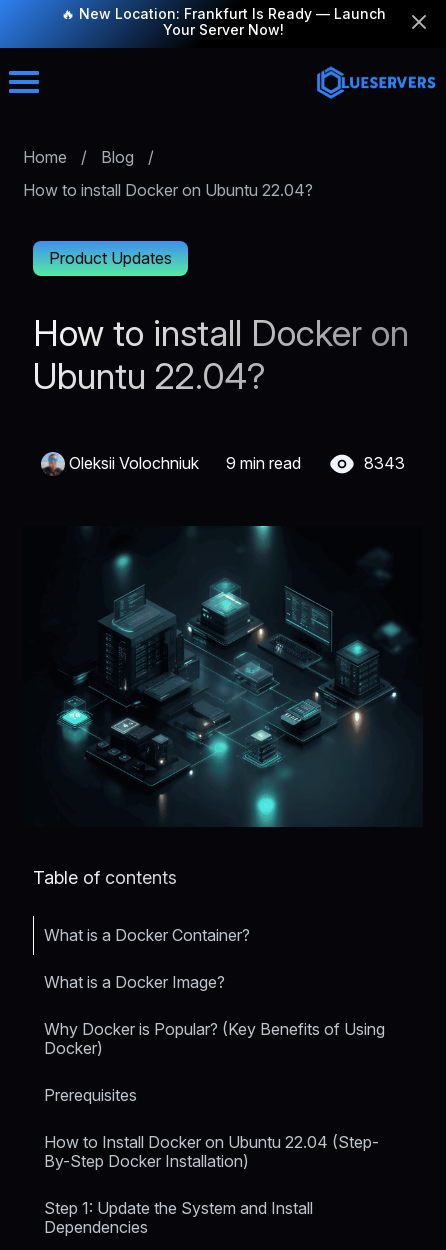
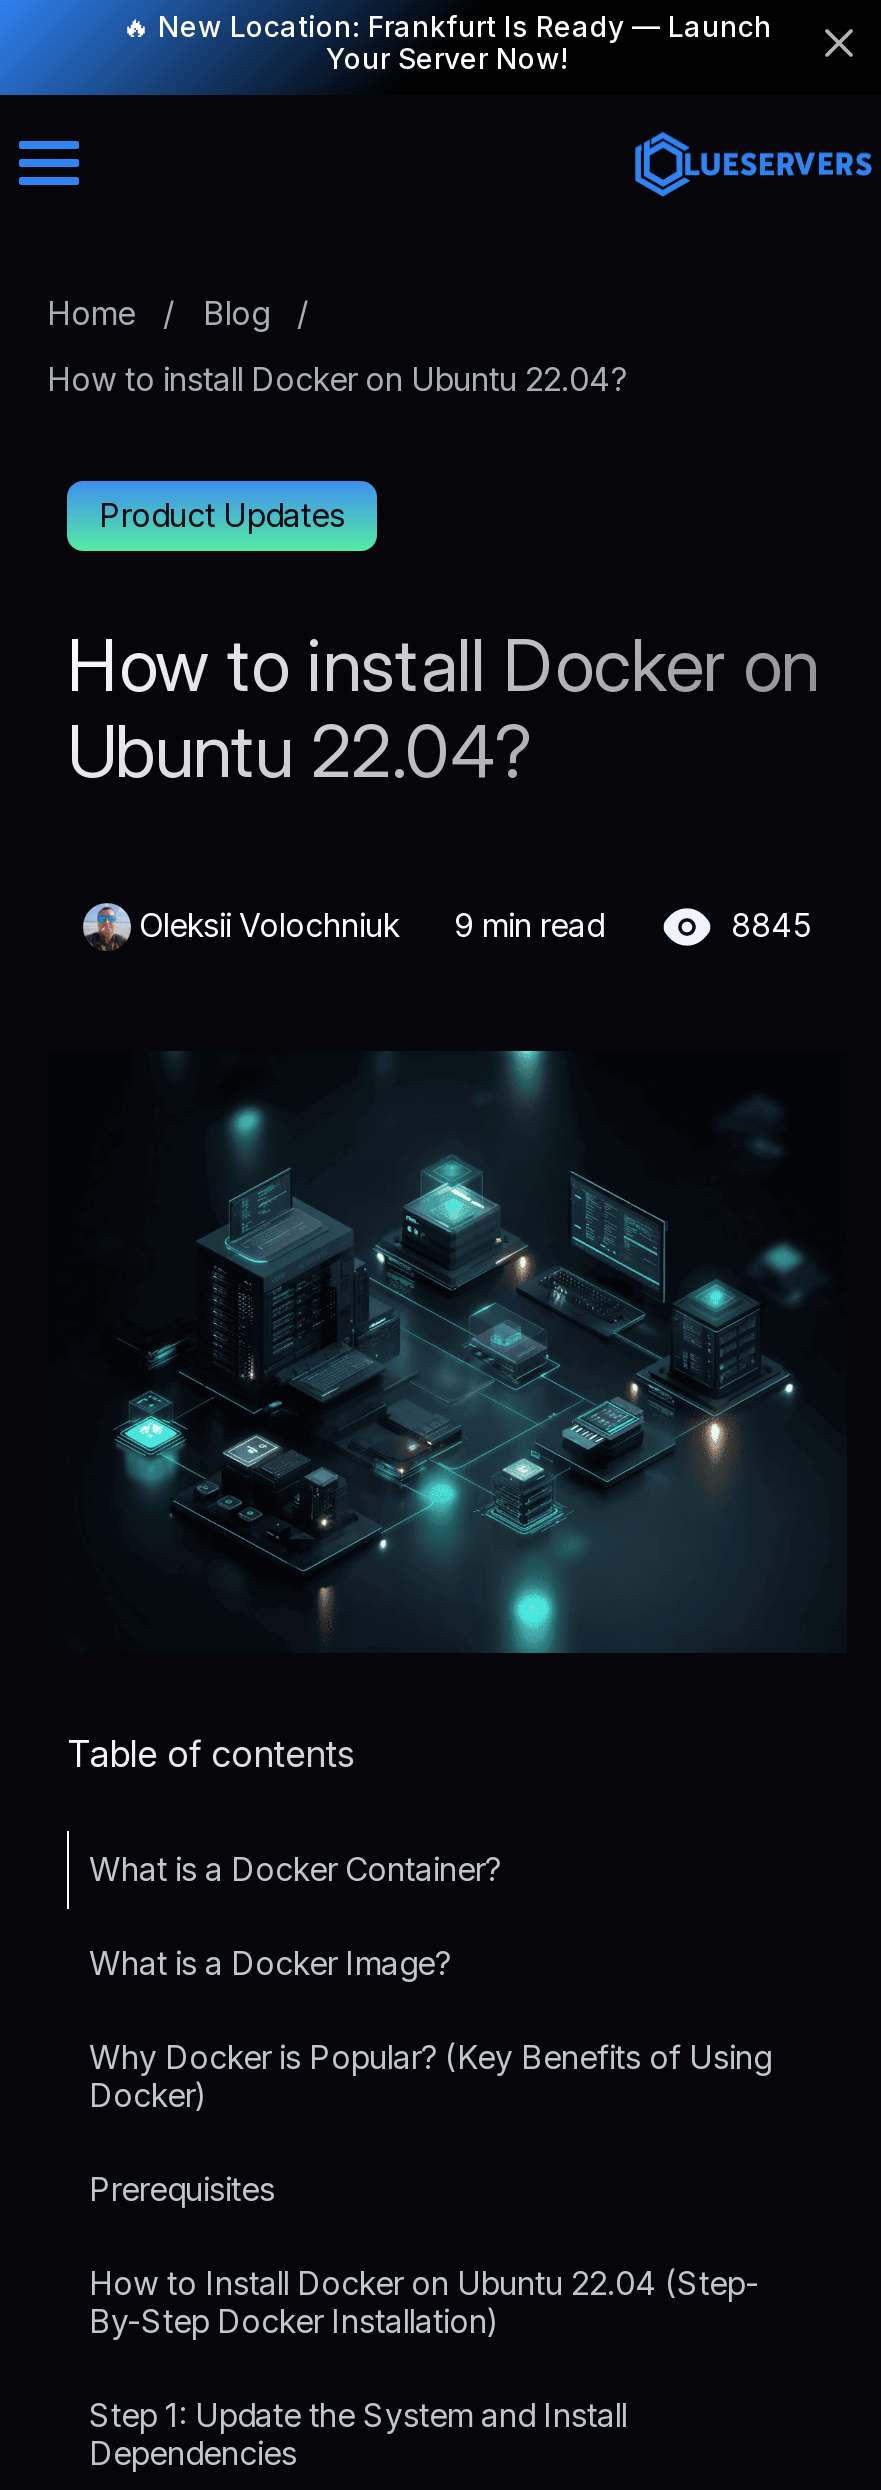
[364,453,405,473] 8343 -> [731,906,811,946] 8845

